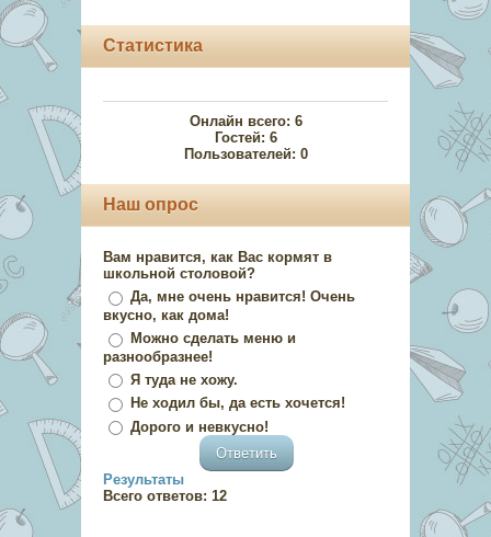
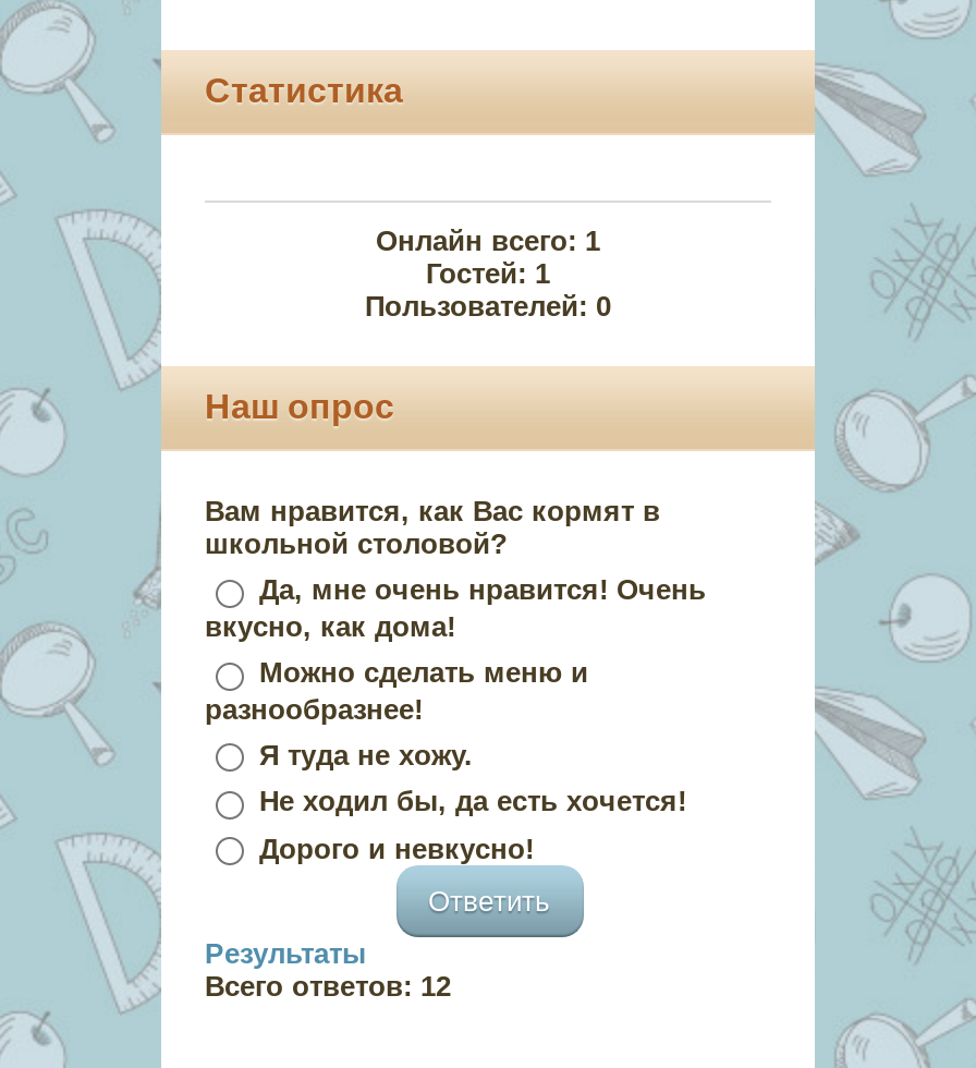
[189,113,302,130] Онлайн всего: 6 -> [376,225,600,258] Онлайн всего: 1
[214,130,277,146] Гостей: 6 -> [426,258,550,291] Гостей: 1

